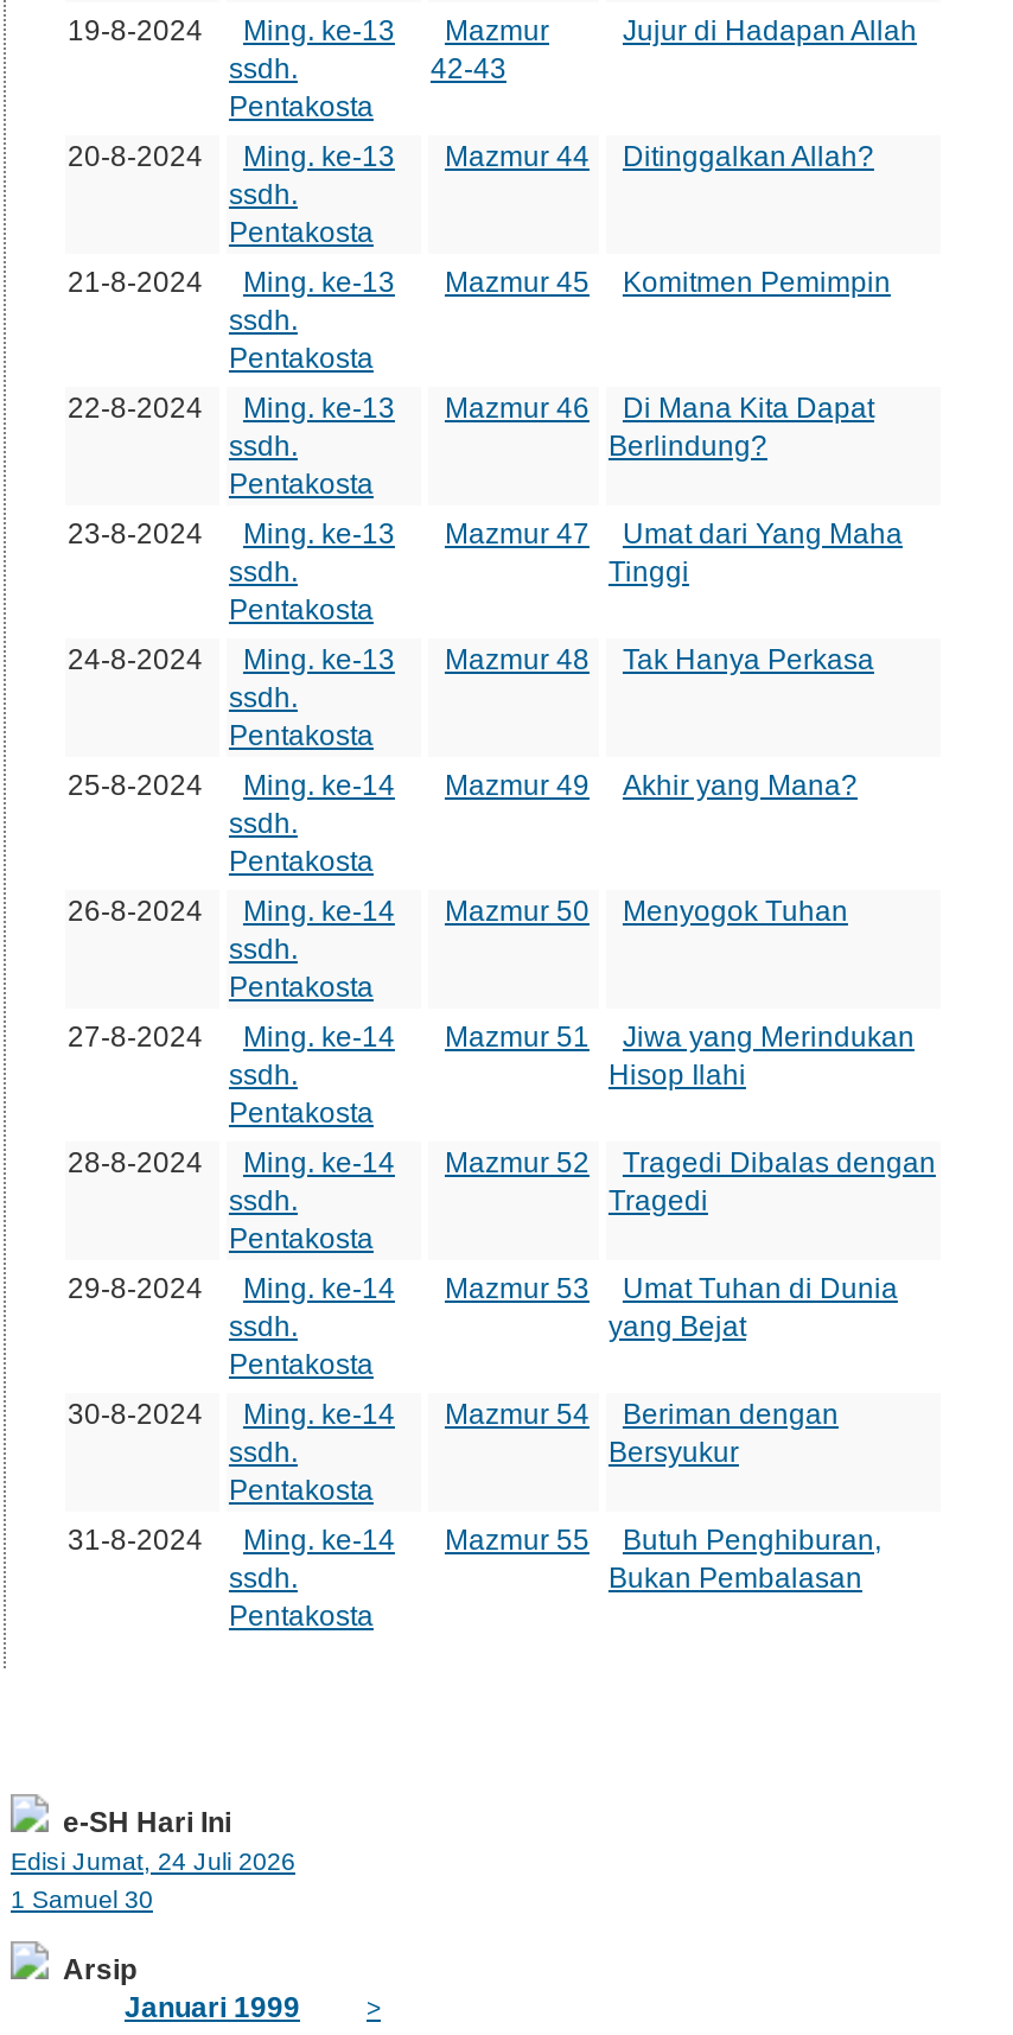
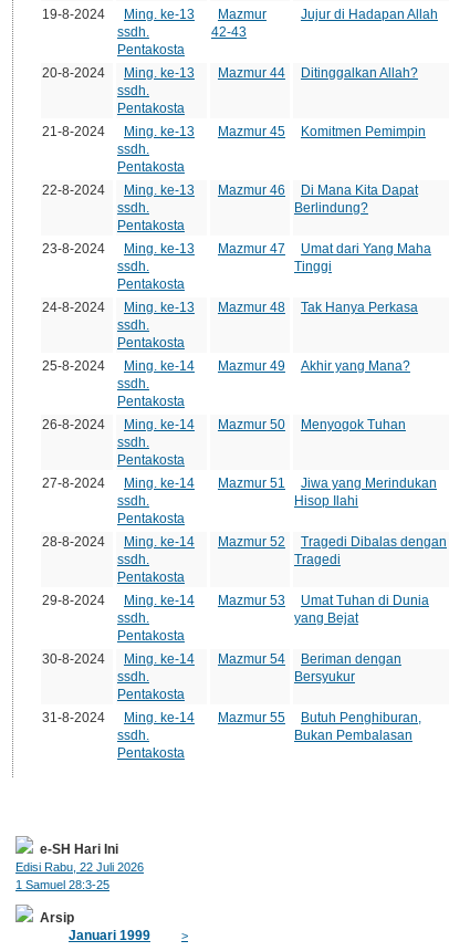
[11,1845,295,1874] Edisi Jumat, 24 Juli 2026 -> [15,860,144,873] Edisi Rabu, 22 Juli 2026
[11,1883,153,1912] 1 Samuel 30 -> [15,877,109,891] 1 Samuel 28:3-25

